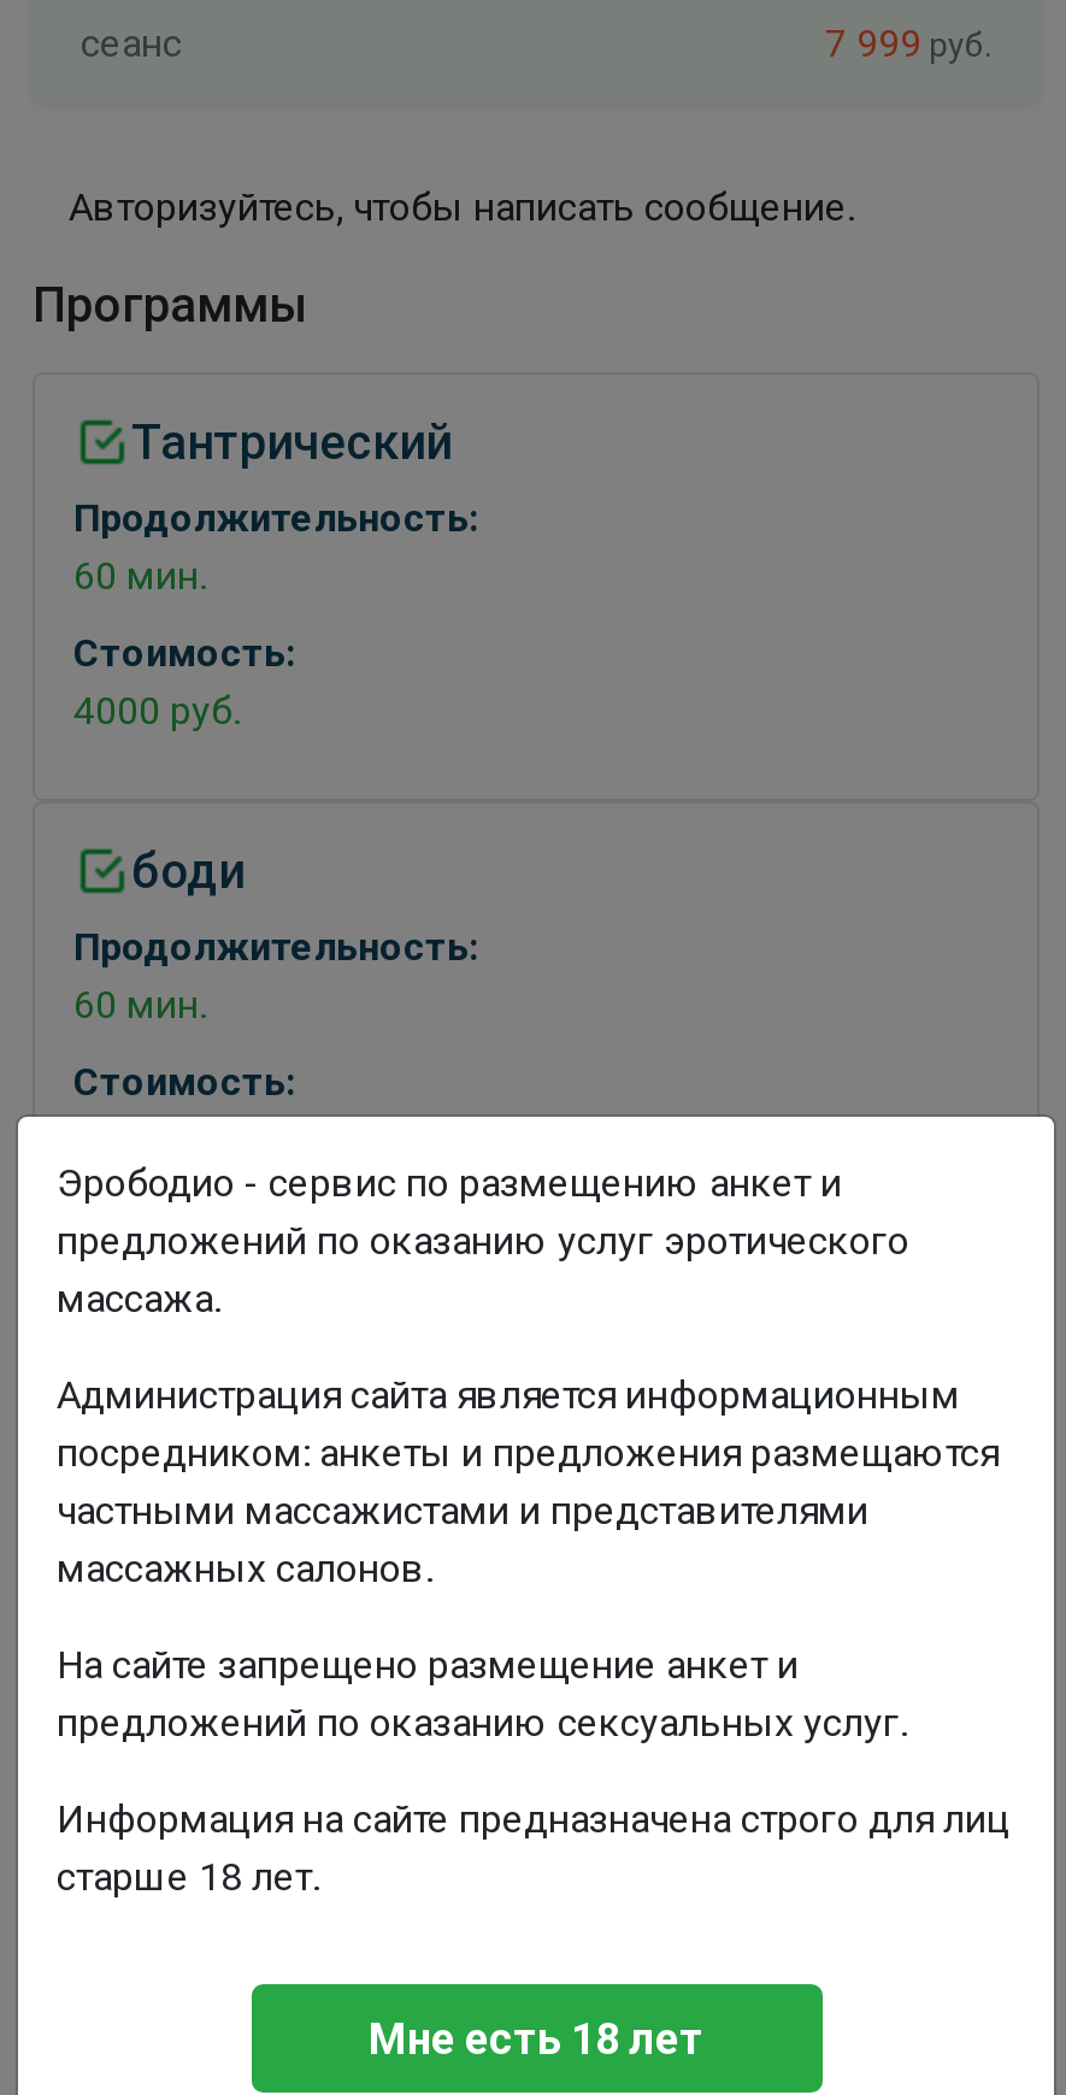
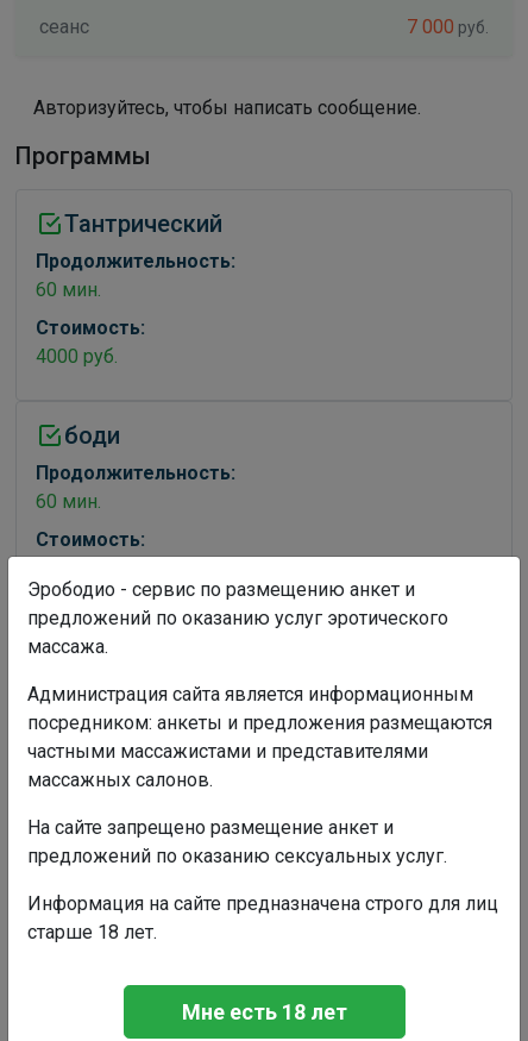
[825,20,991,66] 7 999 руб. -> [407,16,489,39] 7 000 руб.

